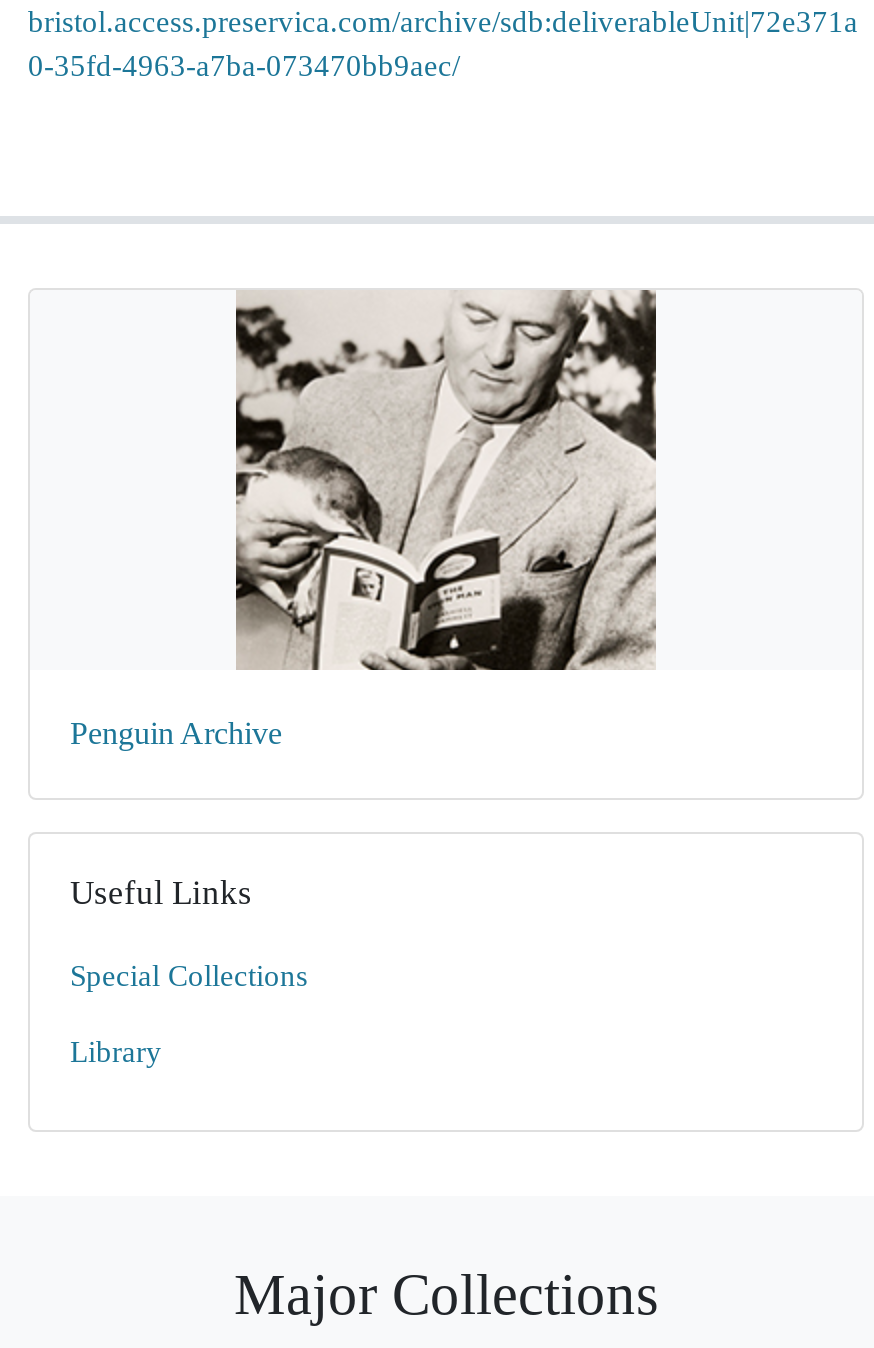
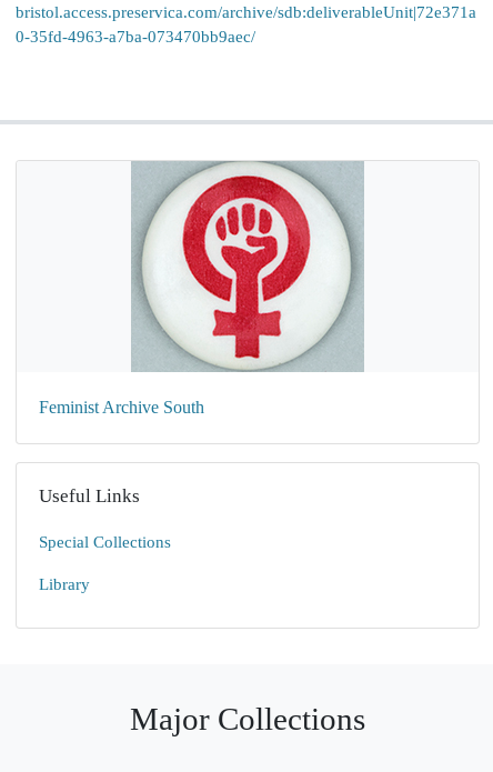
[70,290,658,750] [image] | Penguin Archive -> [39,161,364,417] [image] | Feminist Archive South

